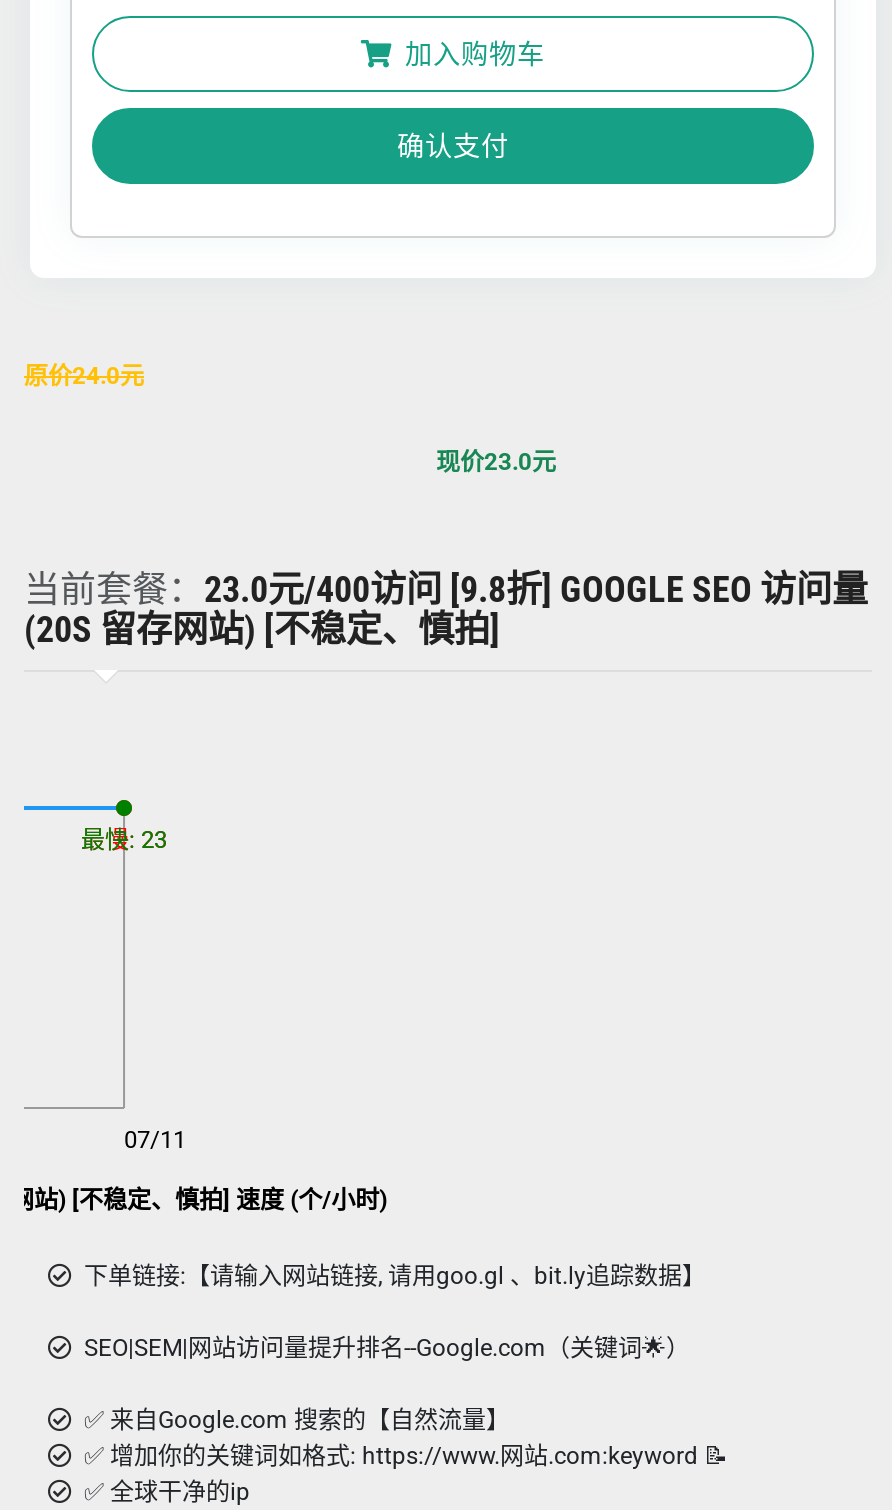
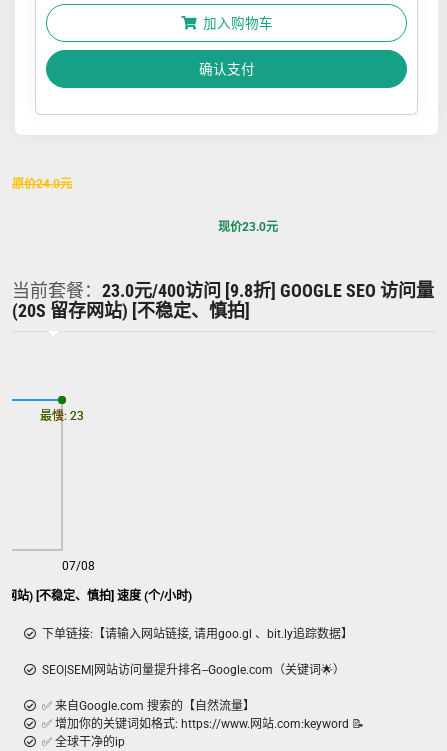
[124,1126,186,1154] 07/11 -> [62,559,95,573] 07/08

